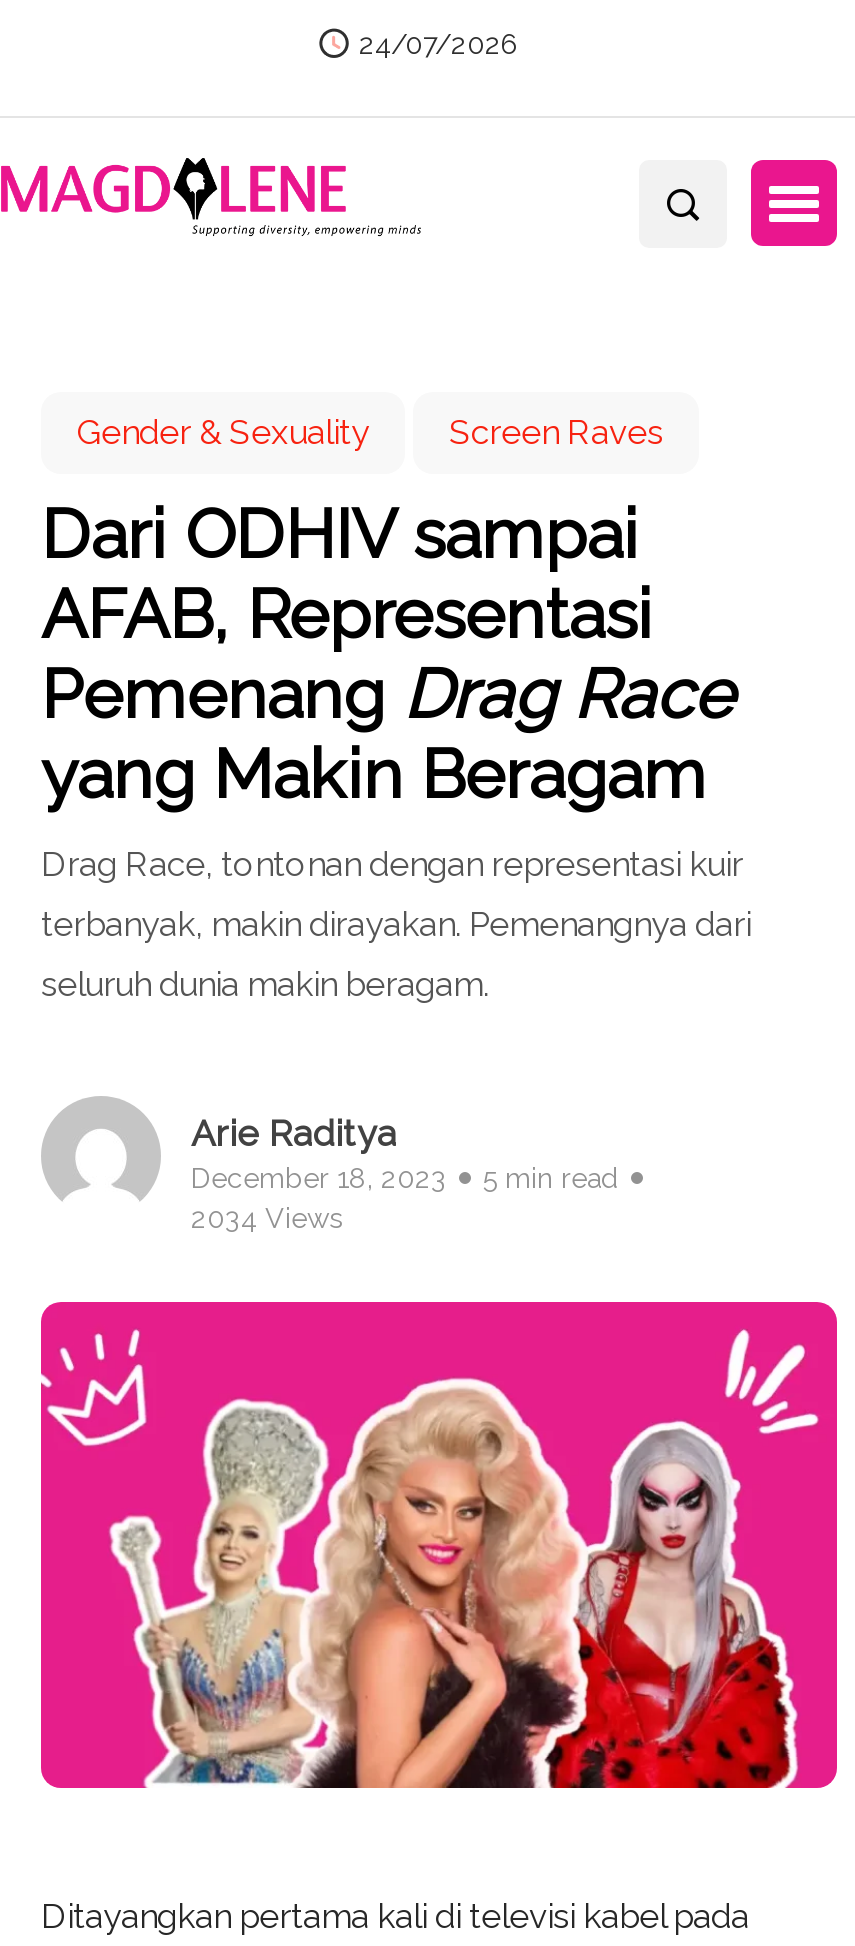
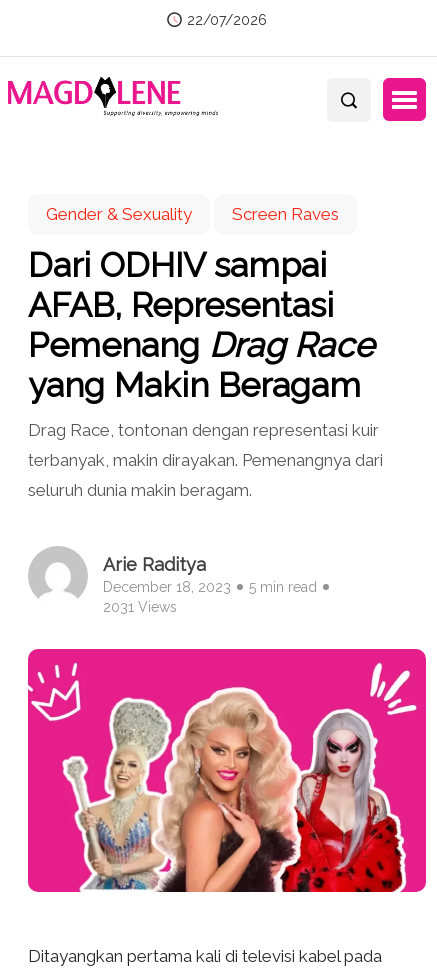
[359,28,519,60] 24/07/2026 -> [187,12,267,28] 22/07/2026
[191,1201,343,1233] 2034 Views -> [103,599,177,615] 2031 Views

